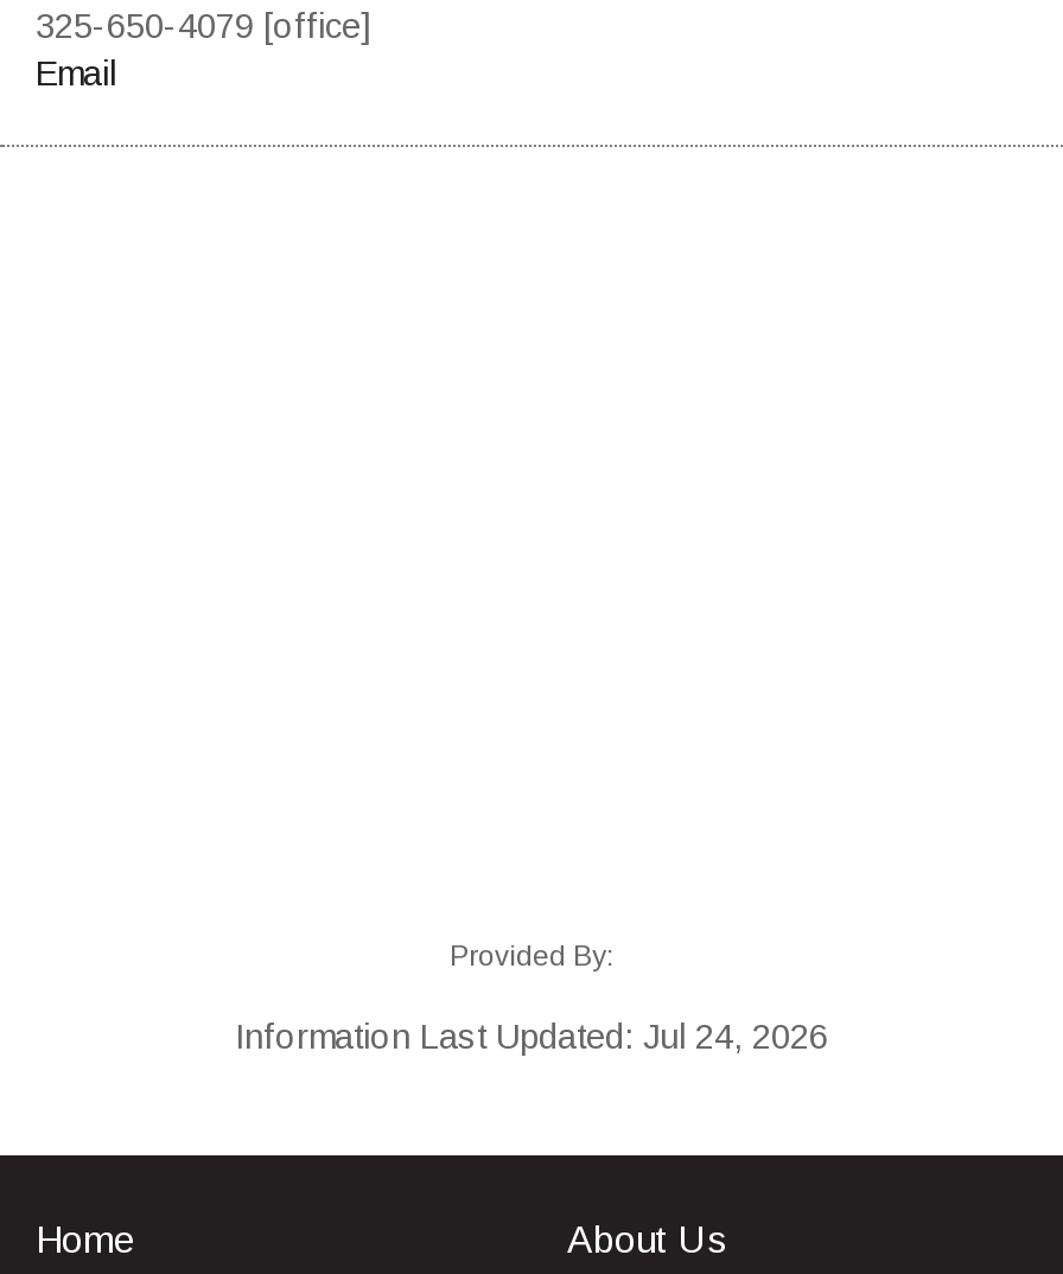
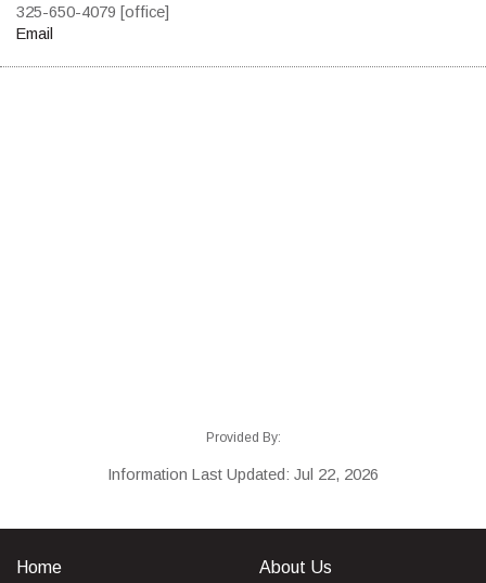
[235,1017,828,1055] Information Last Updated: Jul 24, 2026 -> [107,465,379,483] Information Last Updated: Jul 22, 2026

